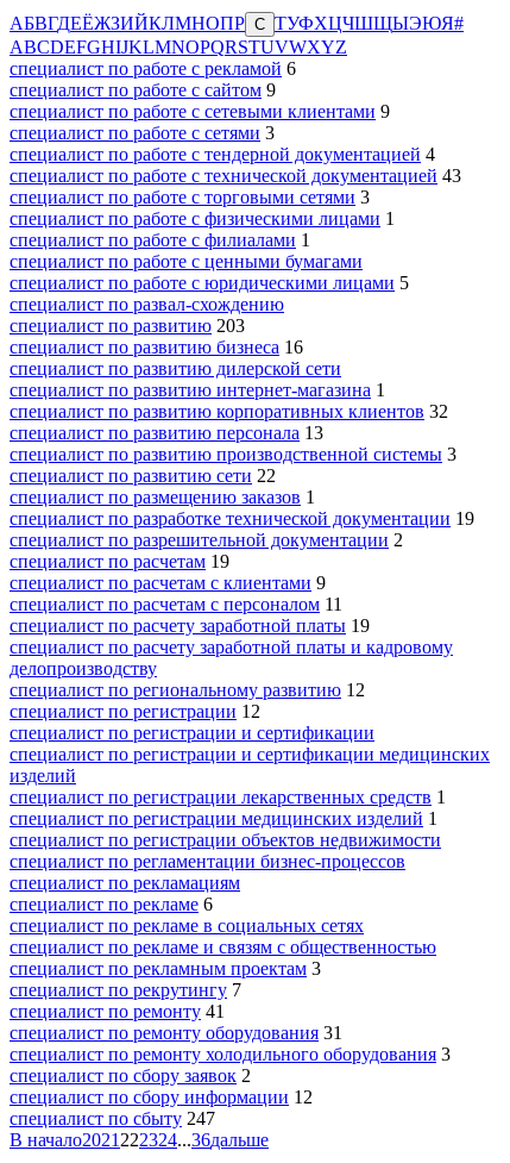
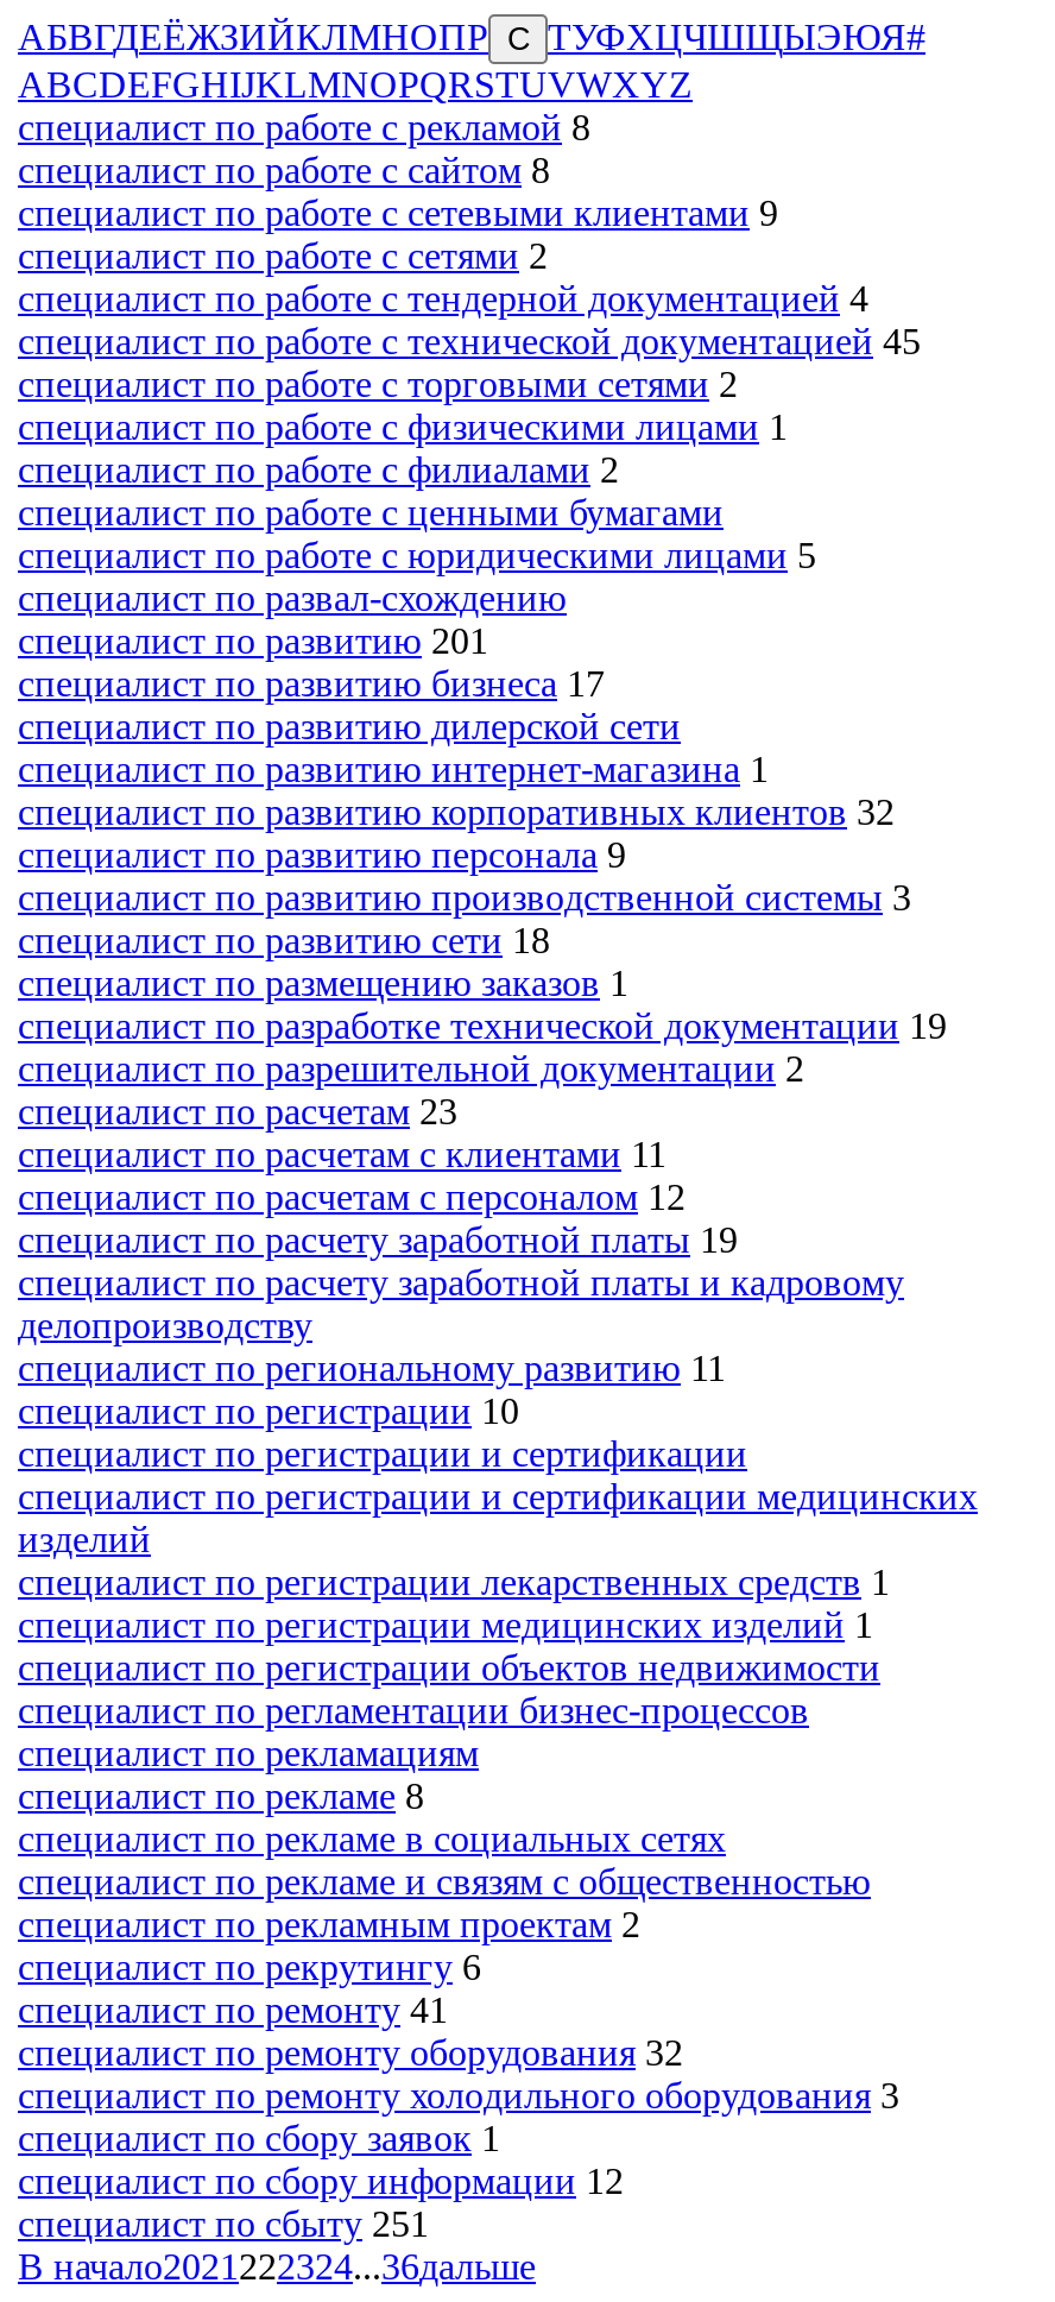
[10,58,296,78] специалист по работе с рекламой 6 -> [18,107,590,147] специалист по работе с рекламой 8
[10,80,276,100] специалист по работе с сайтом 9 -> [18,150,550,190] специалист по работе с сайтом 8
[10,122,275,143] специалист по работе с сетями 3 -> [18,235,548,275] специалист по работе с сетями 2
[10,165,461,186] специалист по работе с технической документацией 43 -> [18,321,921,361] специалист по работе с технической документацией 45
[10,187,370,207] специалист по работе с торговыми сетями 3 -> [18,363,738,404] специалист по работе с торговыми сетями 2
[10,230,310,250] специалист по работе с филиалами 1 -> [18,449,619,489] специалист по работе с филиалами 2
[10,315,245,336] специалист по развитию 203 -> [18,620,488,661] специалист по развитию 201
[10,337,303,357] специалист по развитию бизнеса 16 -> [18,663,605,703] специалист по развитию бизнеса 17
[10,422,323,443] специалист по развитию персонала 13 -> [18,834,626,874] специалист по развитию персонала 9
[10,465,276,486] специалист по развитию сети 22 -> [18,920,550,960] специалист по развитию сети 18
[10,551,229,571] специалист по расчетам 19 -> [18,1091,457,1131] специалист по расчетам 23
[10,572,326,593] специалист по расчетам с клиентами 9 -> [18,1134,667,1174] специалист по расчетам с клиентами 11
[10,594,342,614] специалист по расчетам с персоналом 11 -> [18,1176,686,1217] специалист по расчетам с персоналом 12
[10,680,365,700] специалист по региональному развитию 12 -> [18,1347,726,1388] специалист по региональному развитию 11
[10,701,260,721] специалист по регистрации 12 -> [18,1390,519,1431] специалист по регистрации 10
[10,894,213,914] специалист по рекламе 6 -> [18,1775,424,1816] специалист по рекламе 8
[10,958,321,978] специалист по рекламным проектам 3 -> [18,1904,640,1944] специалист по рекламным проектам 2
[10,980,241,1000] специалист по рекрутингу 7 -> [18,1946,481,1987] специалист по рекрутингу 6
[10,1022,342,1043] специалист по ремонту оборудования 31 -> [18,2032,683,2072] специалист по ремонту оборудования 32
[10,1065,251,1086] специалист по сбору заявок 2 -> [18,2118,500,2158] специалист по сбору заявок 1
[10,1108,215,1128] специалист по сбыту 247 -> [18,2203,429,2244] специалист по сбыту 251

